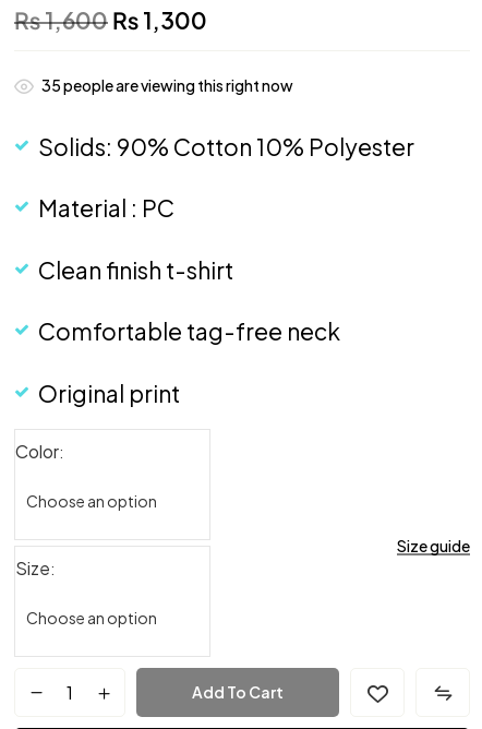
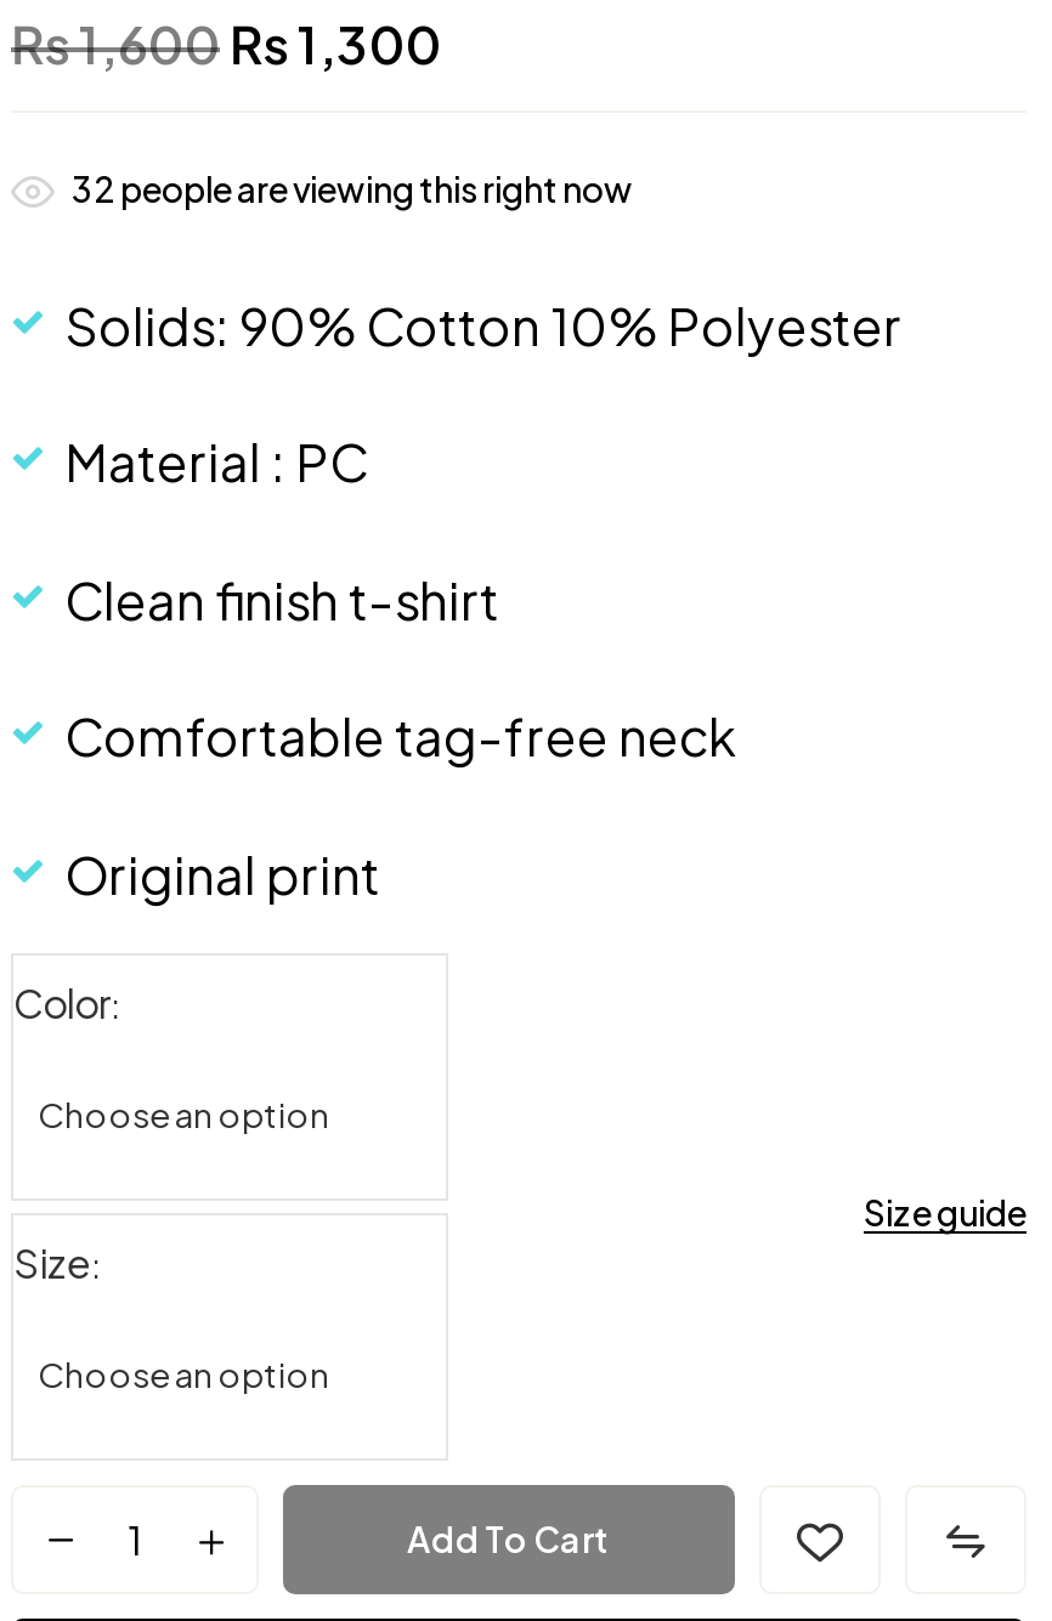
[41,75,293,95] 35 people are viewing this right now -> [72,167,633,210] 32 people are viewing this right now

